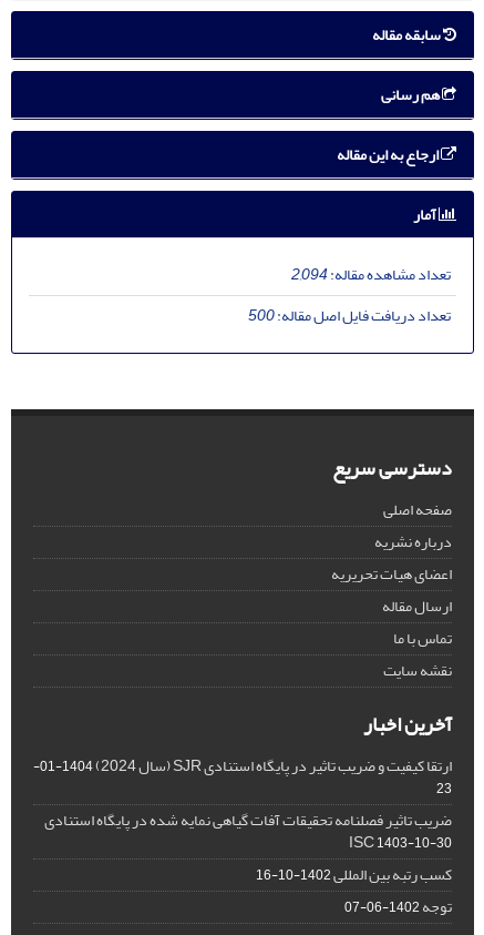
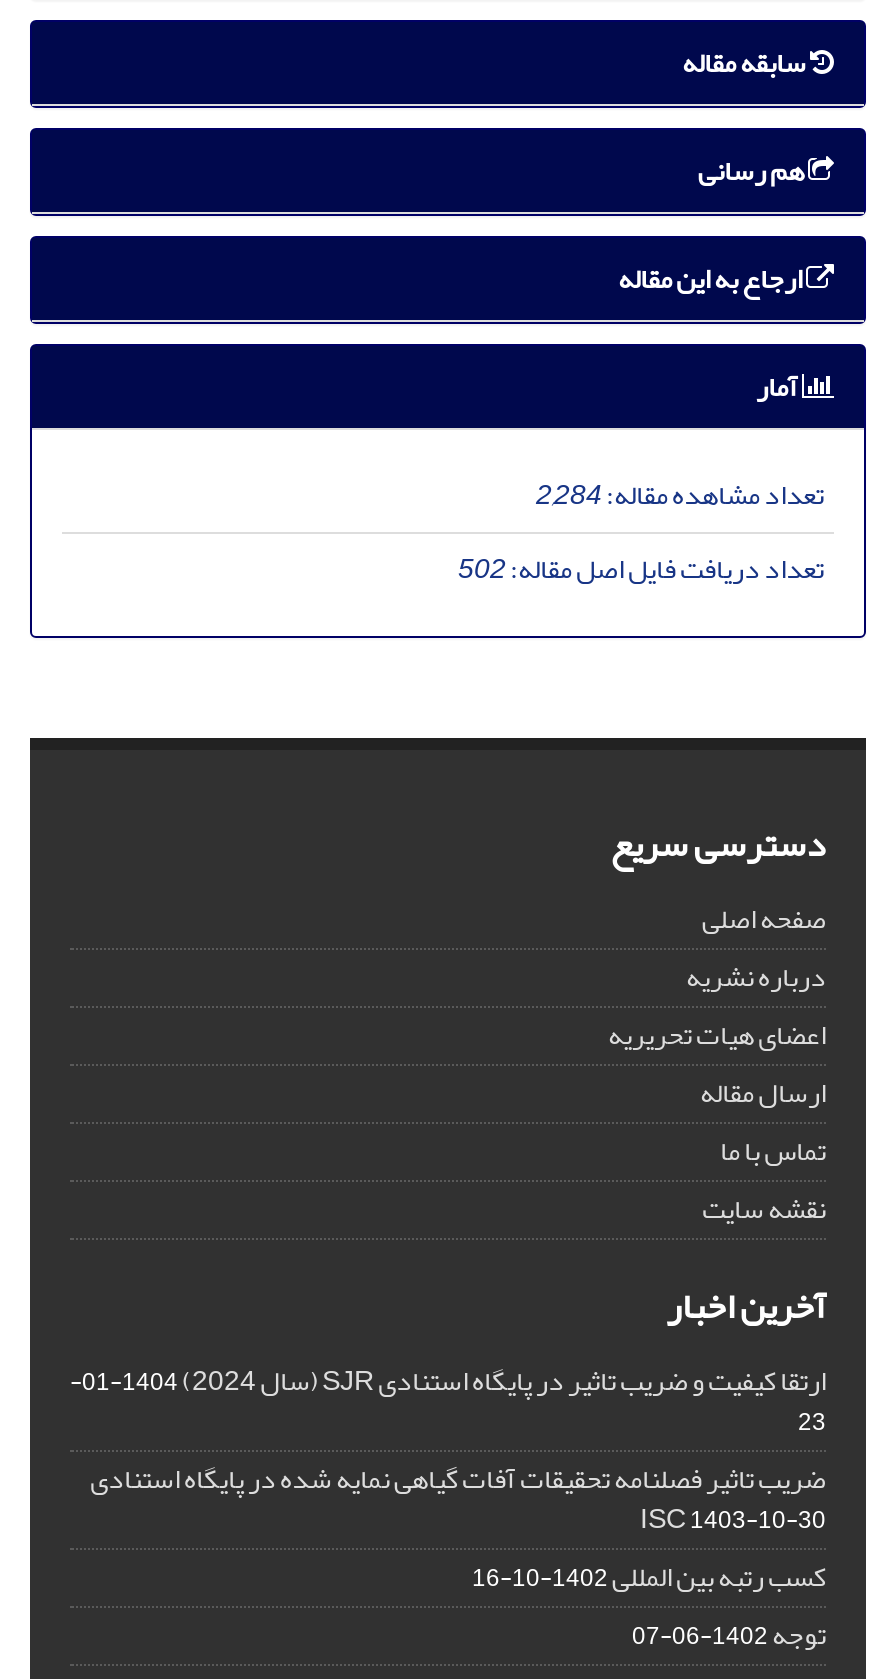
[291,259,451,289] تعداد مشاهده مقاله:2,094 -> [536,467,824,521] تعداد مشاهده مقاله:2,284
[248,300,451,330] تعداد دریافت فایل اصل مقاله:500 -> [458,541,824,595] تعداد دریافت فایل اصل مقاله:502

